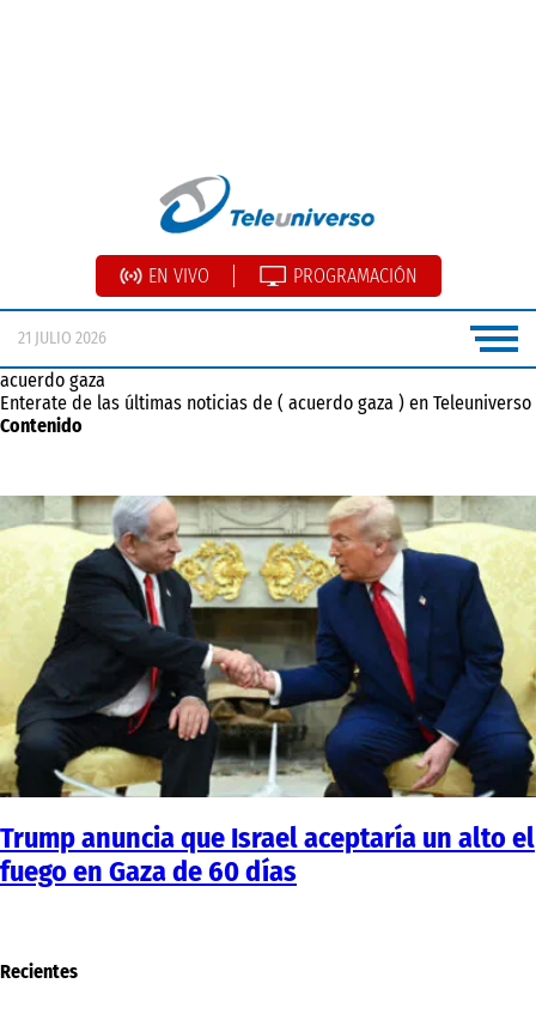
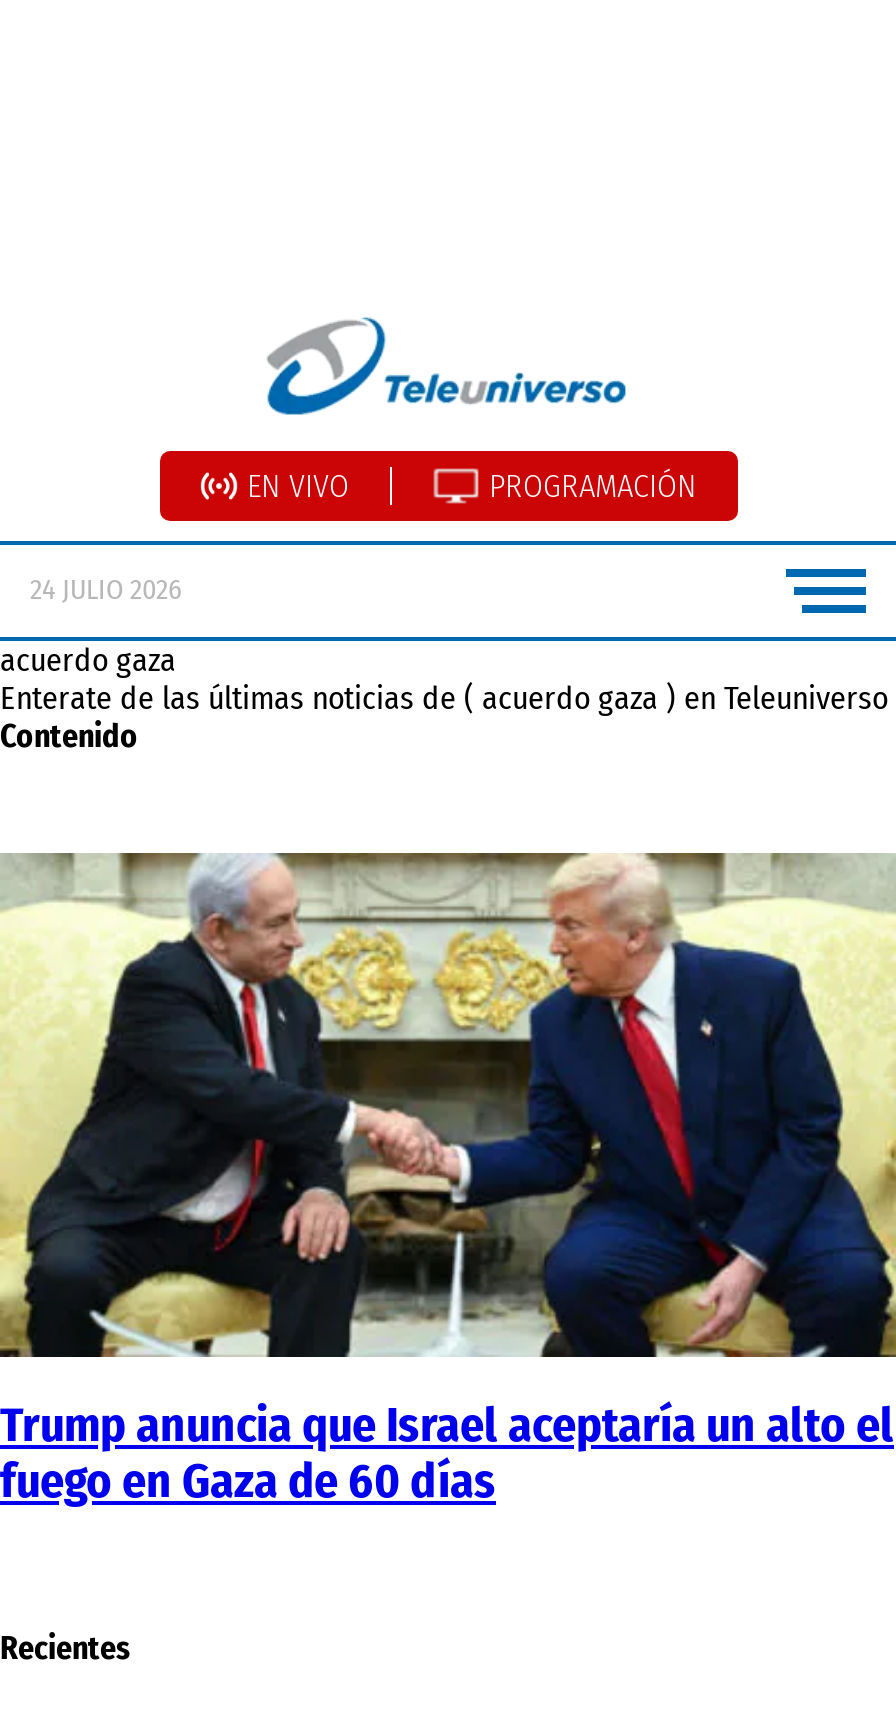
[18,328,106,348] 21 JULIO 2026 -> [30,573,182,607] 24 JULIO 2026

